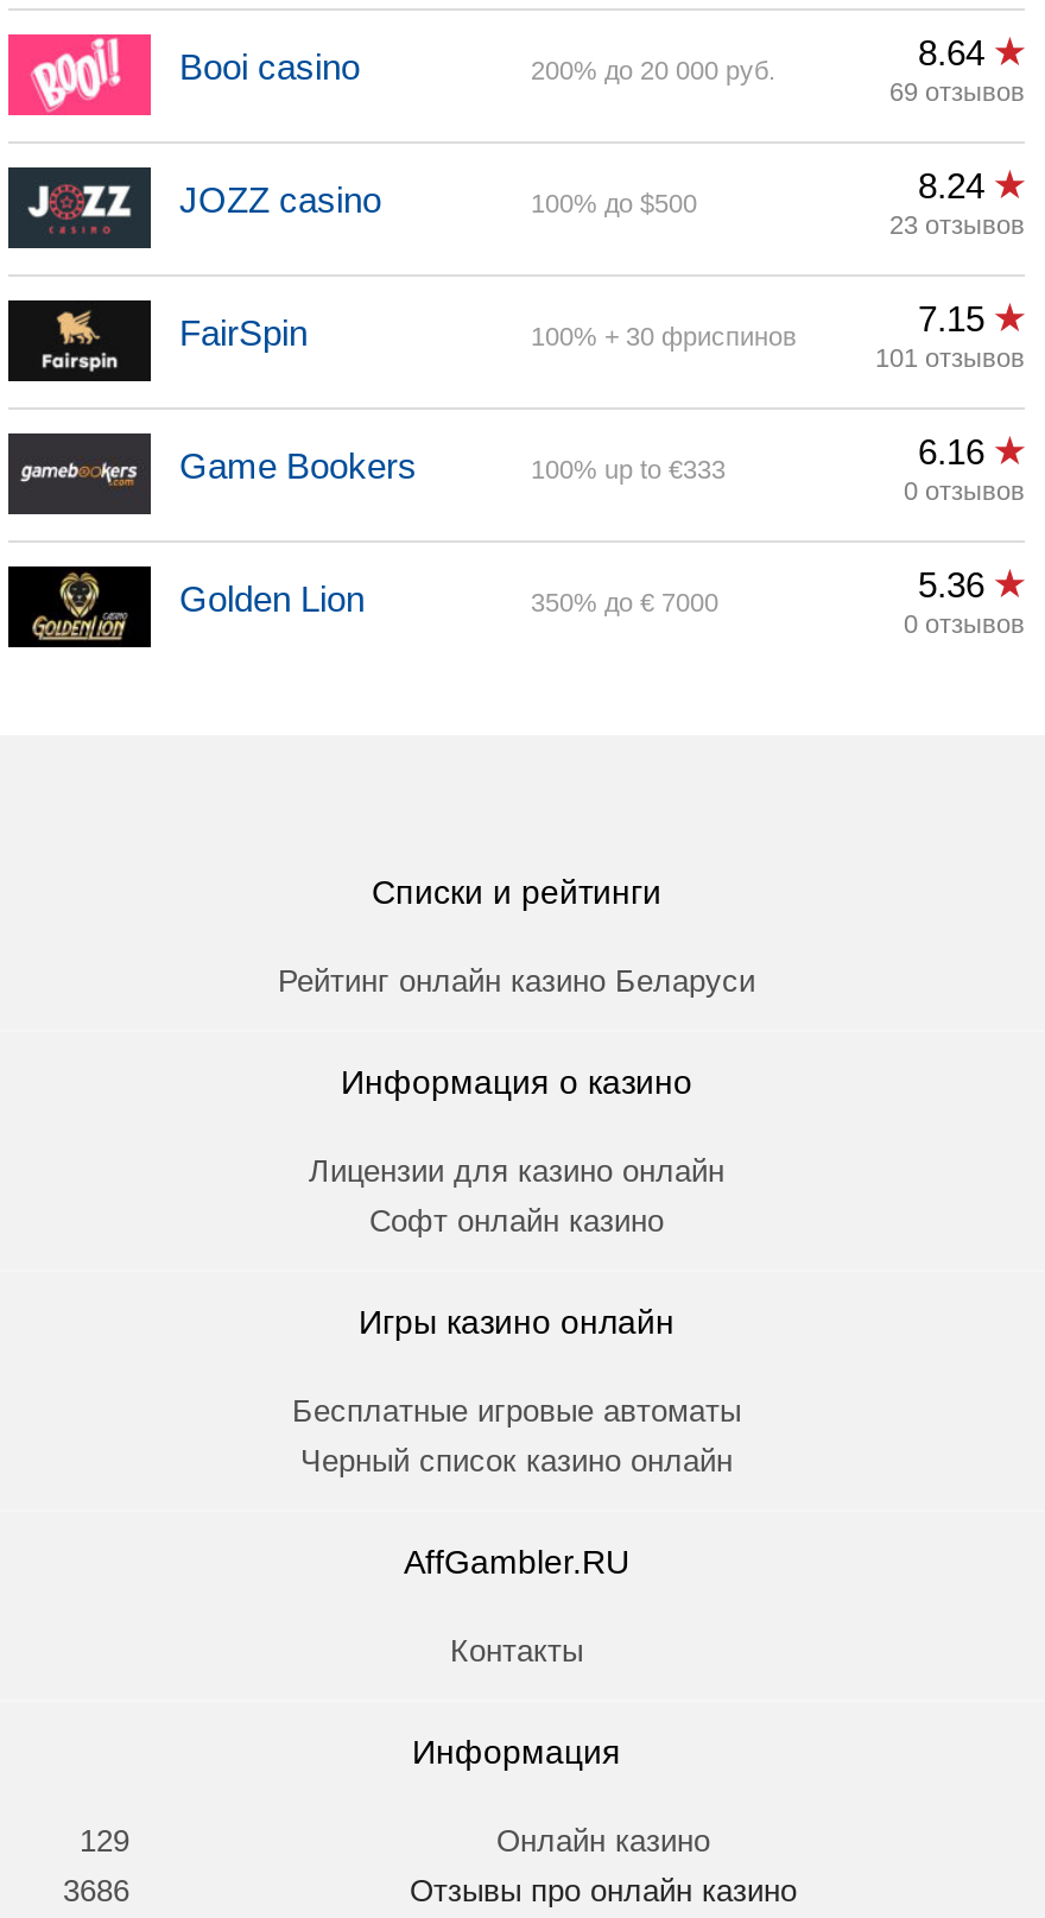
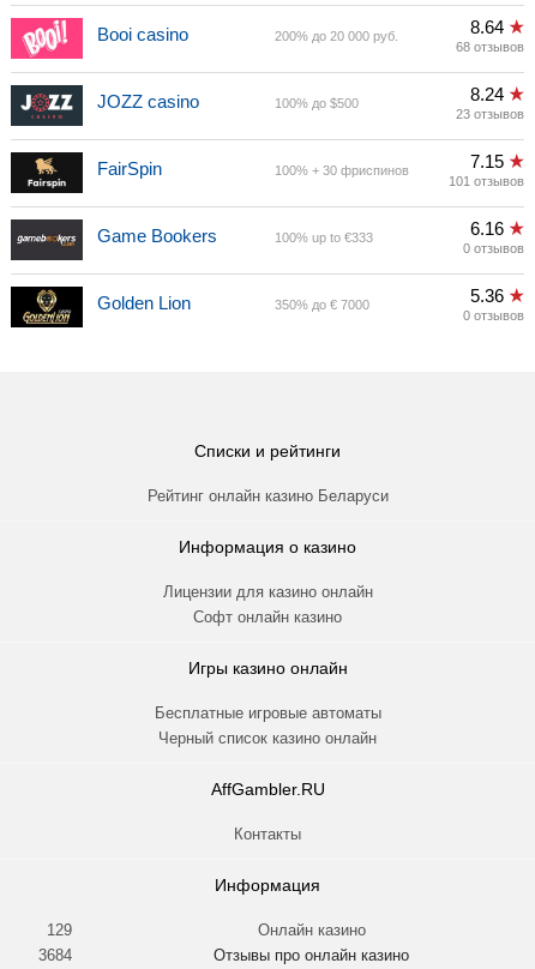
[889,77,1025,106] 69 отзывов -> [456,40,524,54] 68 отзывов
[63,1873,129,1908] 3686 -> [38,946,72,964] 3684

